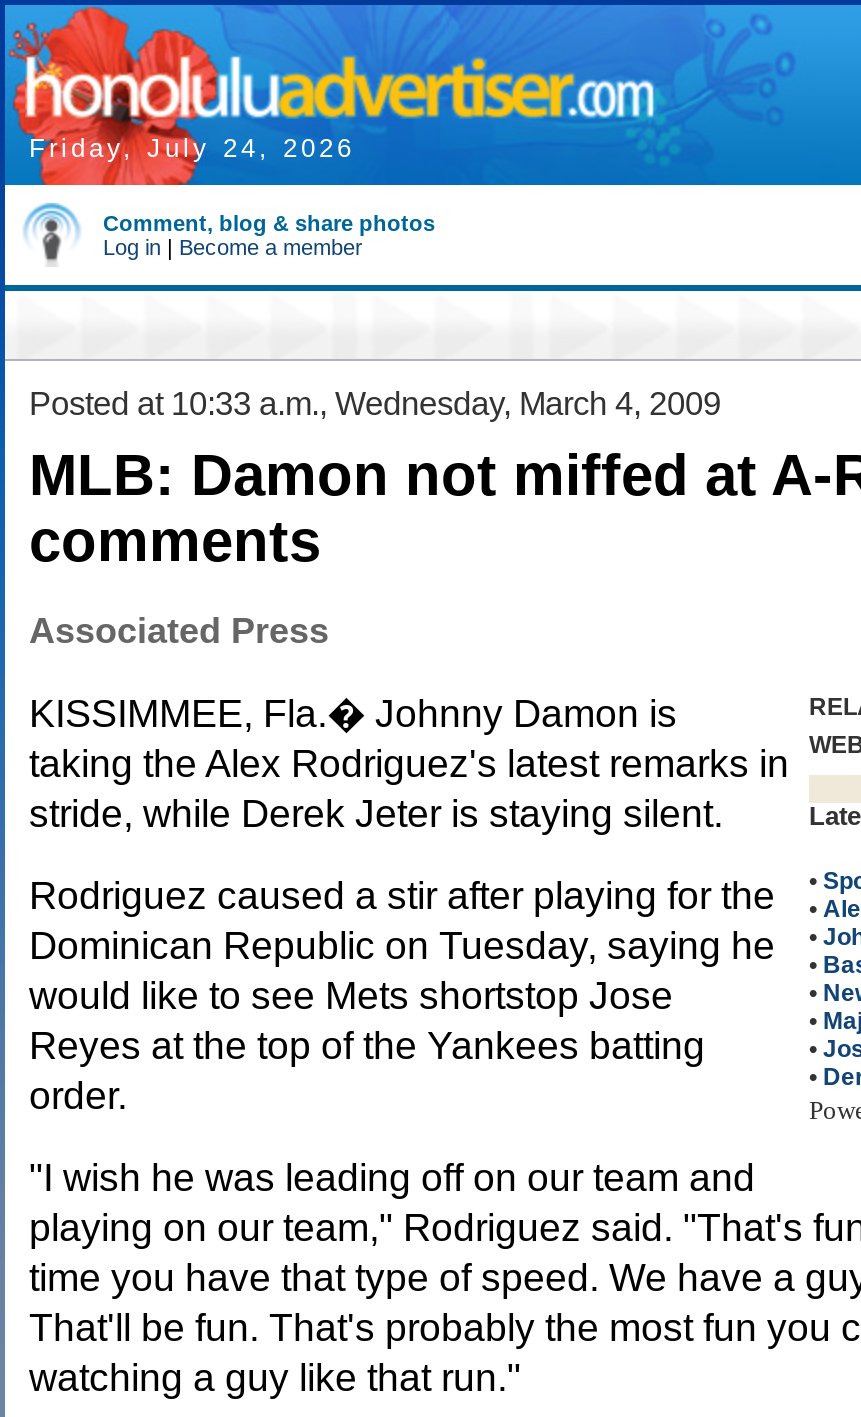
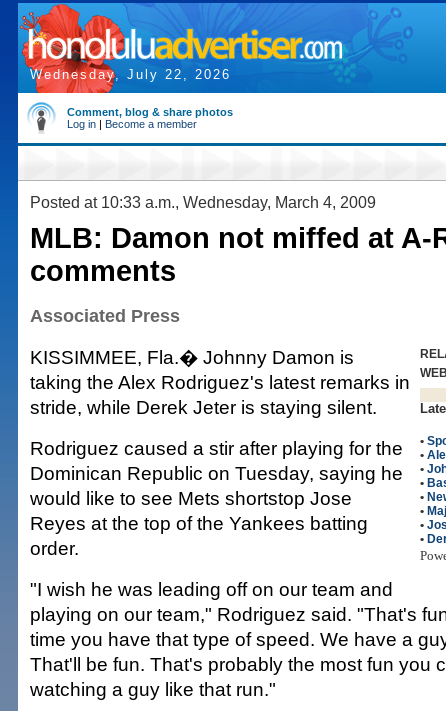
[29,133,355,163] Friday, July 24, 2026 -> [30,67,231,82] Wednesday, July 22, 2026

